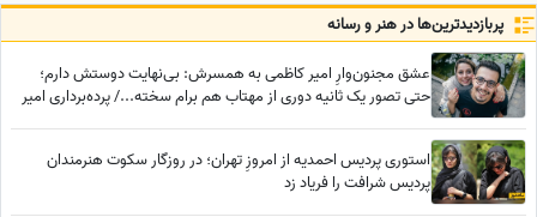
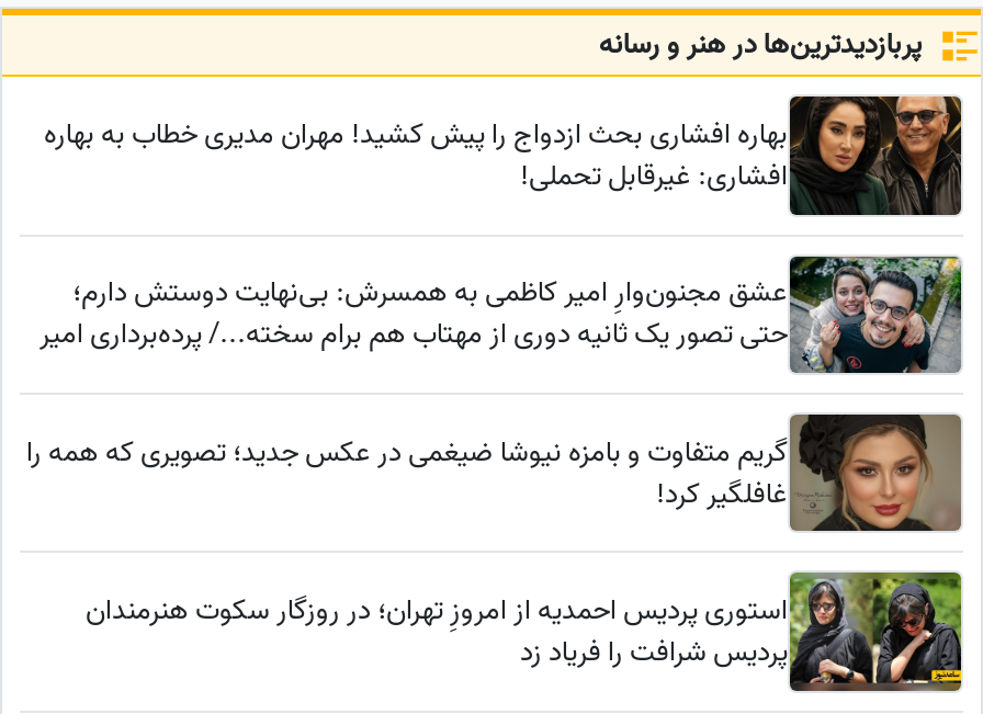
none -> [44,94,963,217] [image] | بهاره افشاری بحث ازدواج را پیش کشید! مهران مدیری خطاب به بهاره | افشاری: غیرقابل تحملی!
none -> [26,415,961,533] [image] | گریم متفاوت و بامزه نیوشا ضیغمی در عکس جدید؛ تصویری که همه را | غافلگیر کرد!

